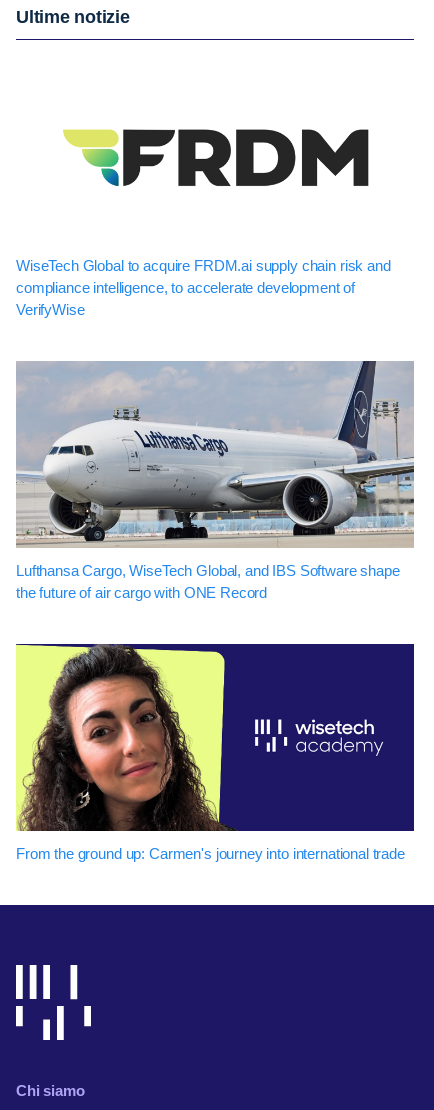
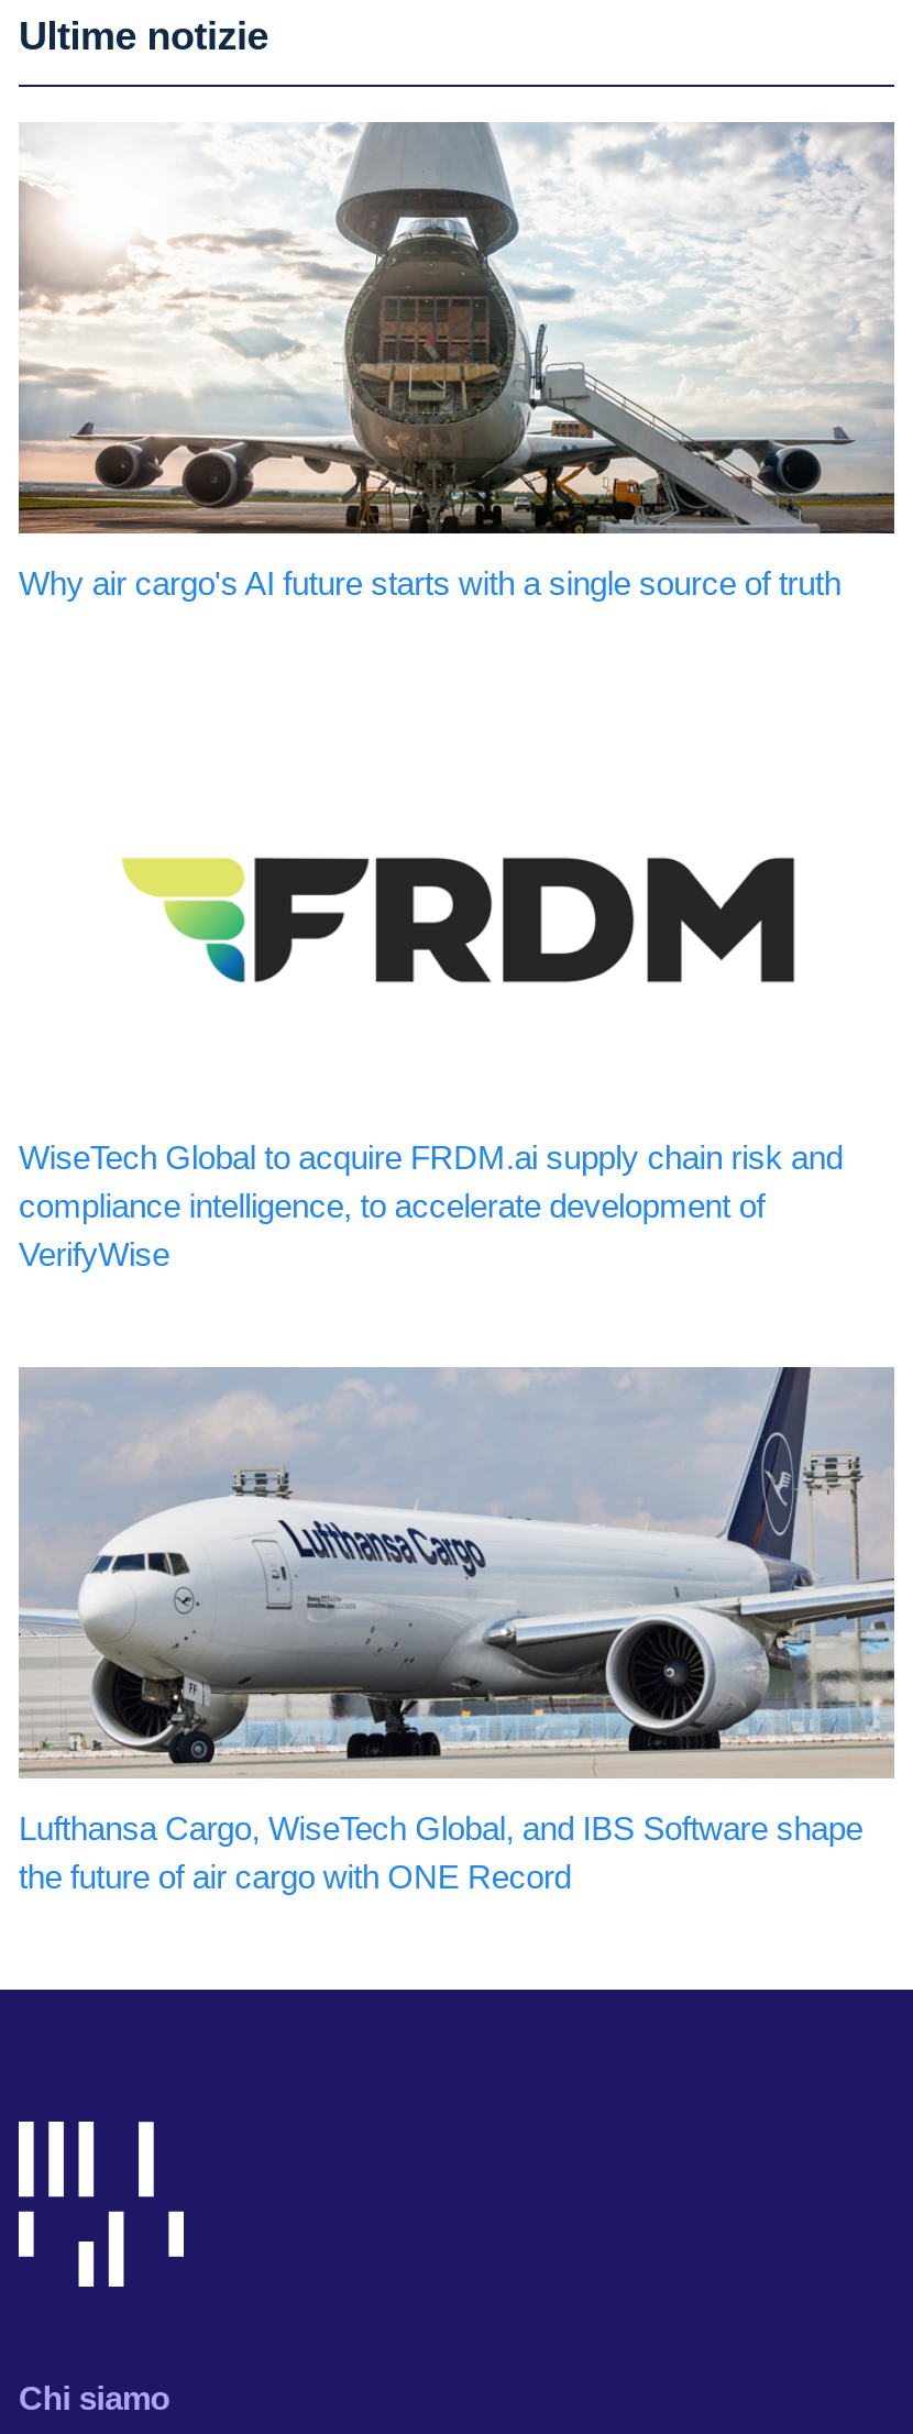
none -> [16,120,897,601] [image] | Why air cargo's AI future starts with a single source of truth
moved [85,147,120,183] -> [170,896,248,976]: [image]
moved [14,257,416,601] -> [14,1138,899,1895]: [image] | WiseTech Global to acquire FRDM.ai supply chain risk and | compliance intelligence, to accelerate development of | VerifyWise | Lufthansa Cargo, WiseTech Global, and IBS Software shape | the future of air cargo with ONE Record
[15,644,415,862] [image] | From the ground up: Carmen's journey into international trade -> none

